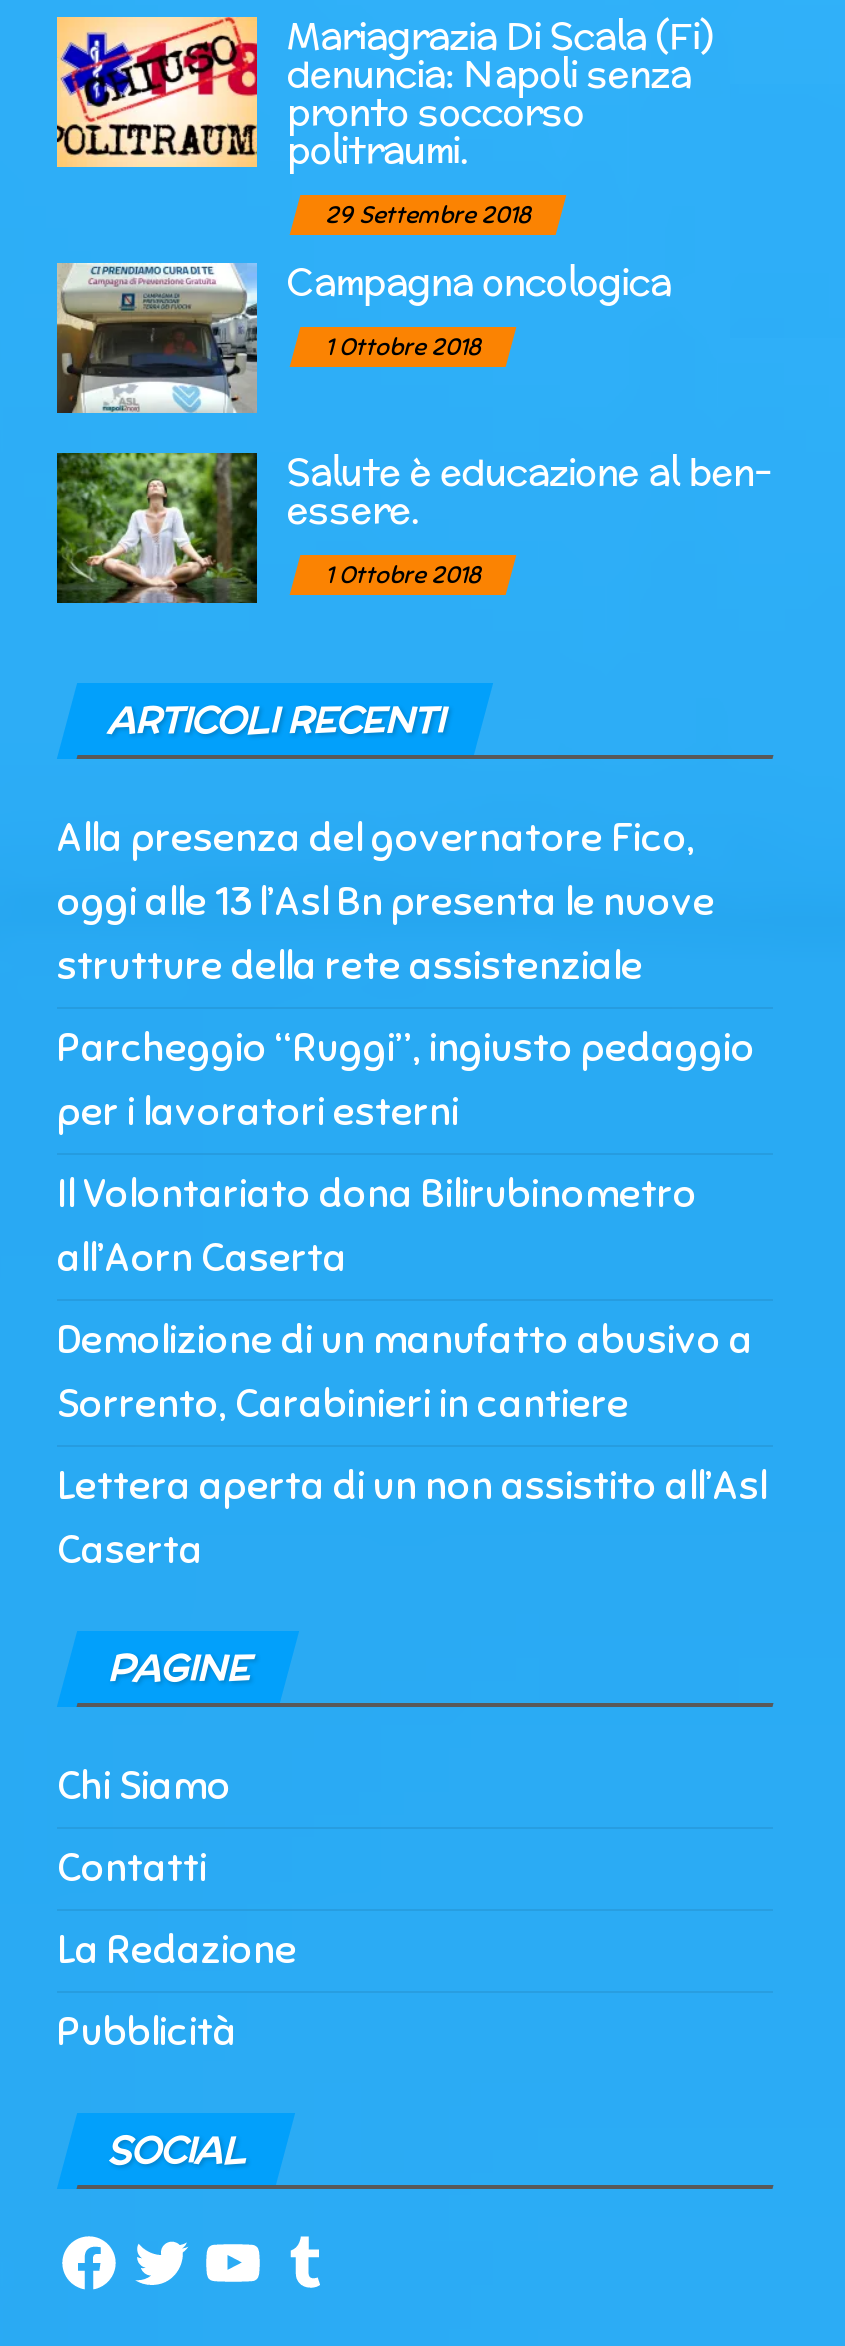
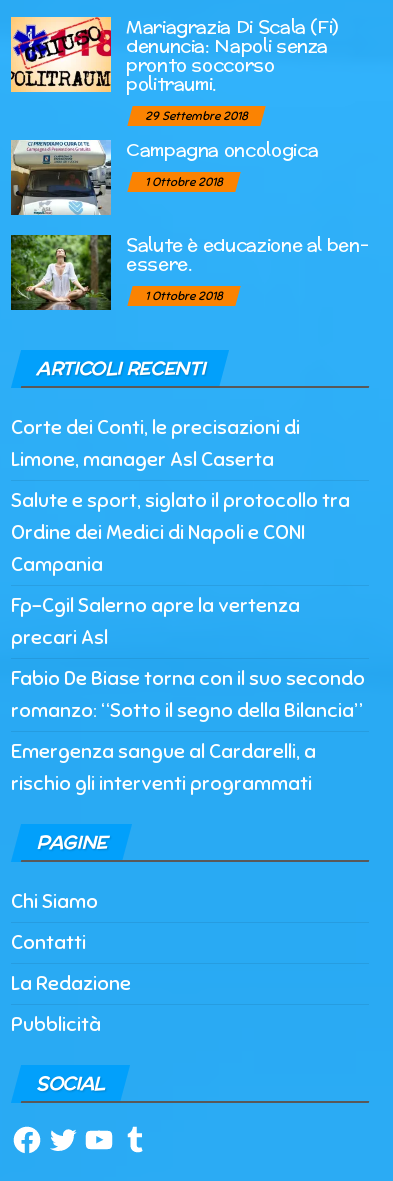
[57,813,715,991] Alla presenza del governatore Fico, | oggi alle 13 l’Asl Bn presenta le nuove | strutture della rete assistenziale -> [11,415,300,472] Corte dei Conti, le precisazioni di | Limone, manager Asl Caserta
[57,1023,755,1137] Parcheggio “Ruggi”, ingiusto pedaggio | per i lavoratori esterni -> [11,488,350,577] Salute e sport, siglato il protocollo tra | Ordine dei Medici di Napoli e CONI | Campania
[57,1169,697,1283] Il Volontariato dona Bilirubinometro | all’Aorn Caserta -> [11,593,300,650] Fp-Cgil Salerno apre la vertenza | precari Asl
[57,1315,753,1429] Demolizione di un manufatto abusivo a | Sorrento, Carabinieri in cantiere -> [11,666,365,723] Fabio De Biase torna con il suo secondo | romanzo: “Sotto il segno della Bilancia”
[57,1461,767,1575] Lettera aperta di un non assistito all’Asl | Caserta -> [11,739,316,796] Emergenza sangue al Cardarelli, a | rischio gli interventi programmati

